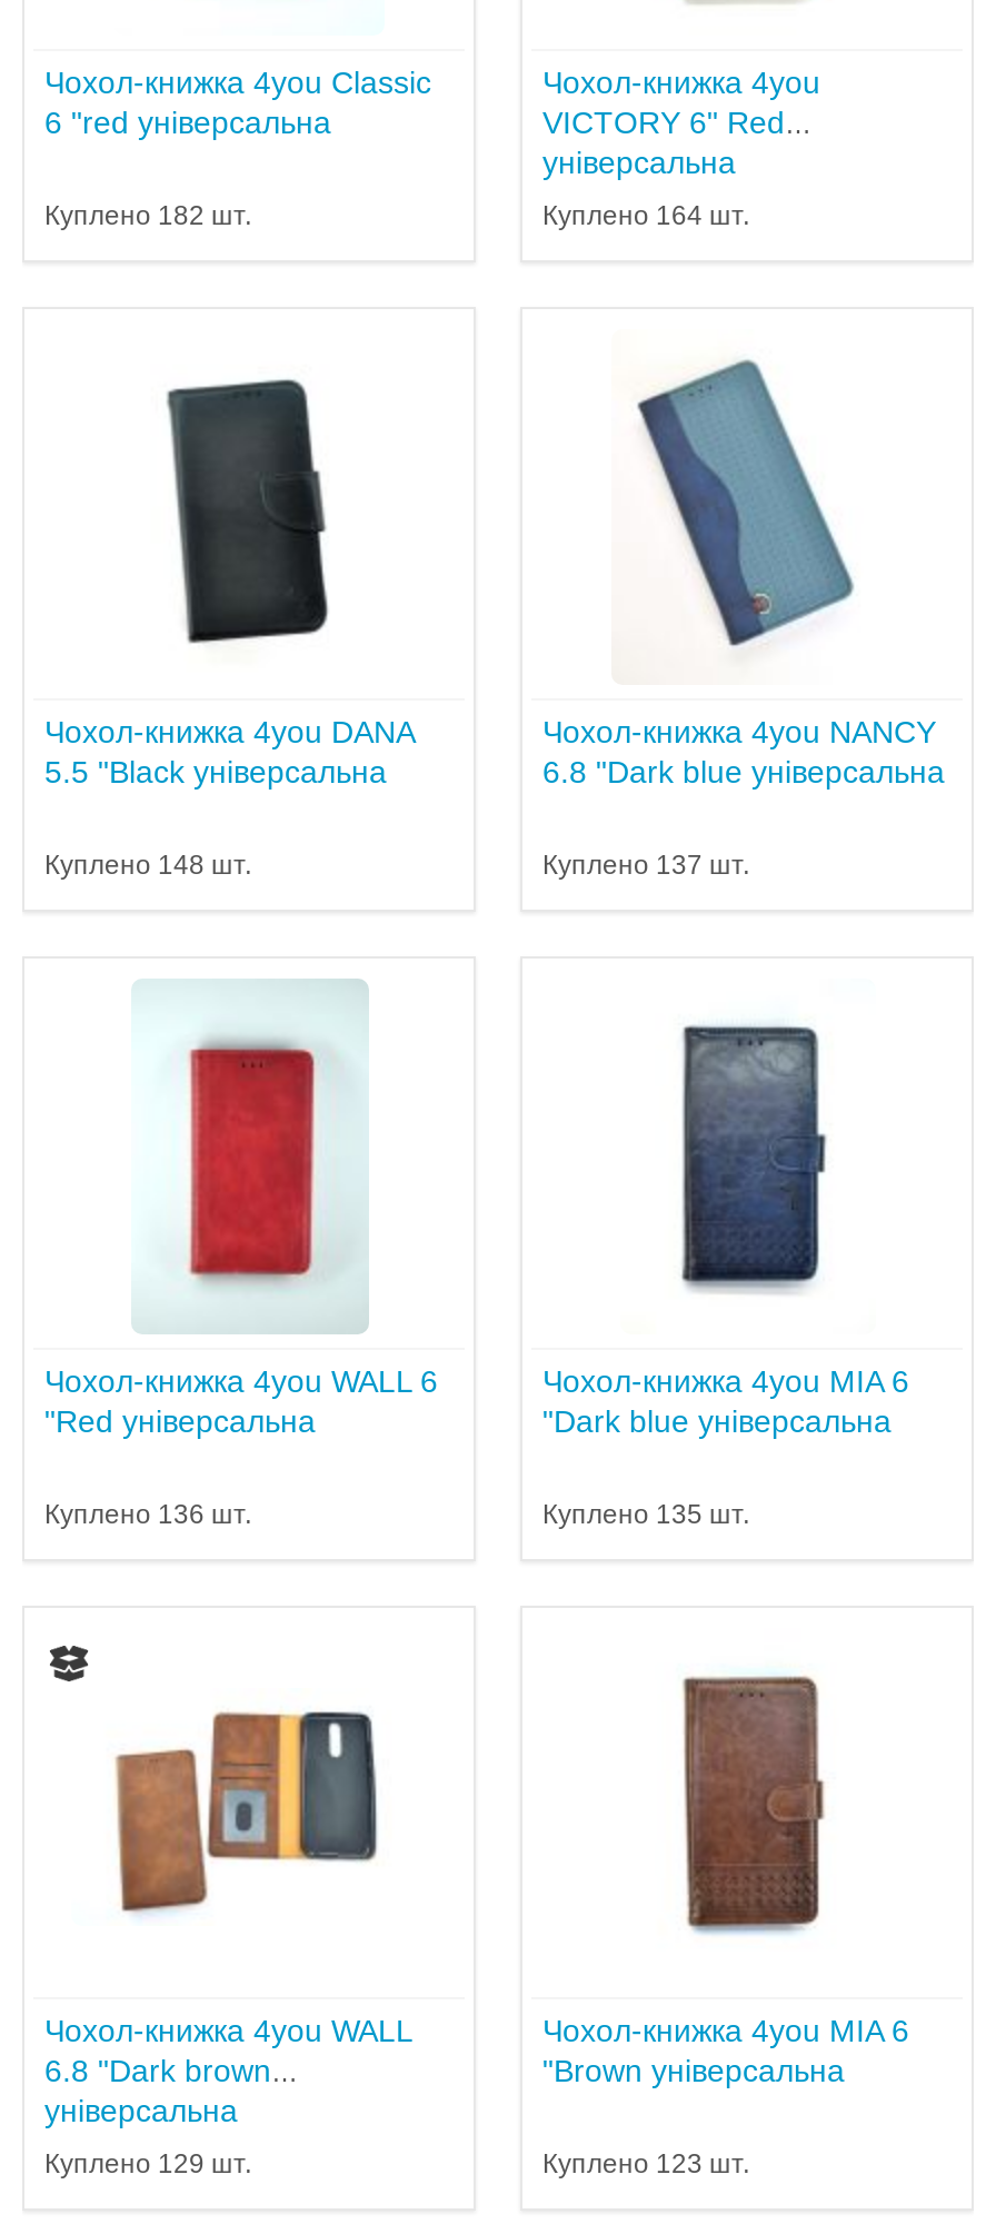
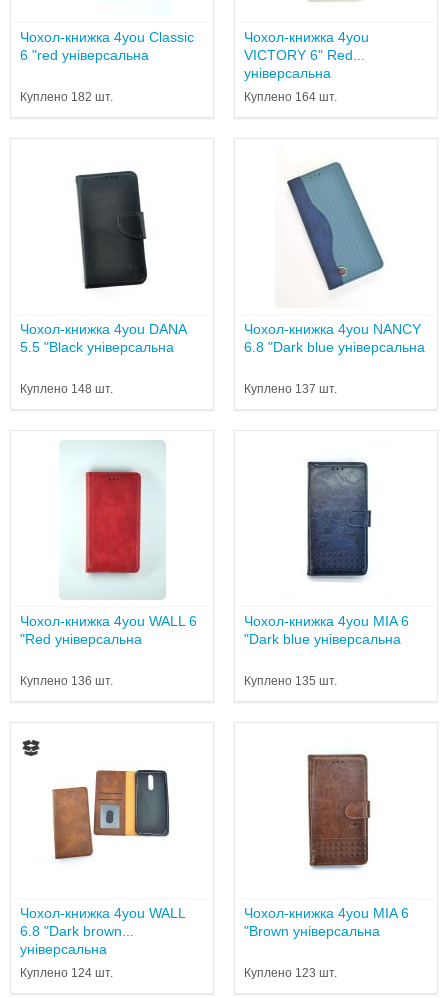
[44,2148,251,2179] Куплено 129 шт. -> [20,966,113,980] Куплено 124 шт.

